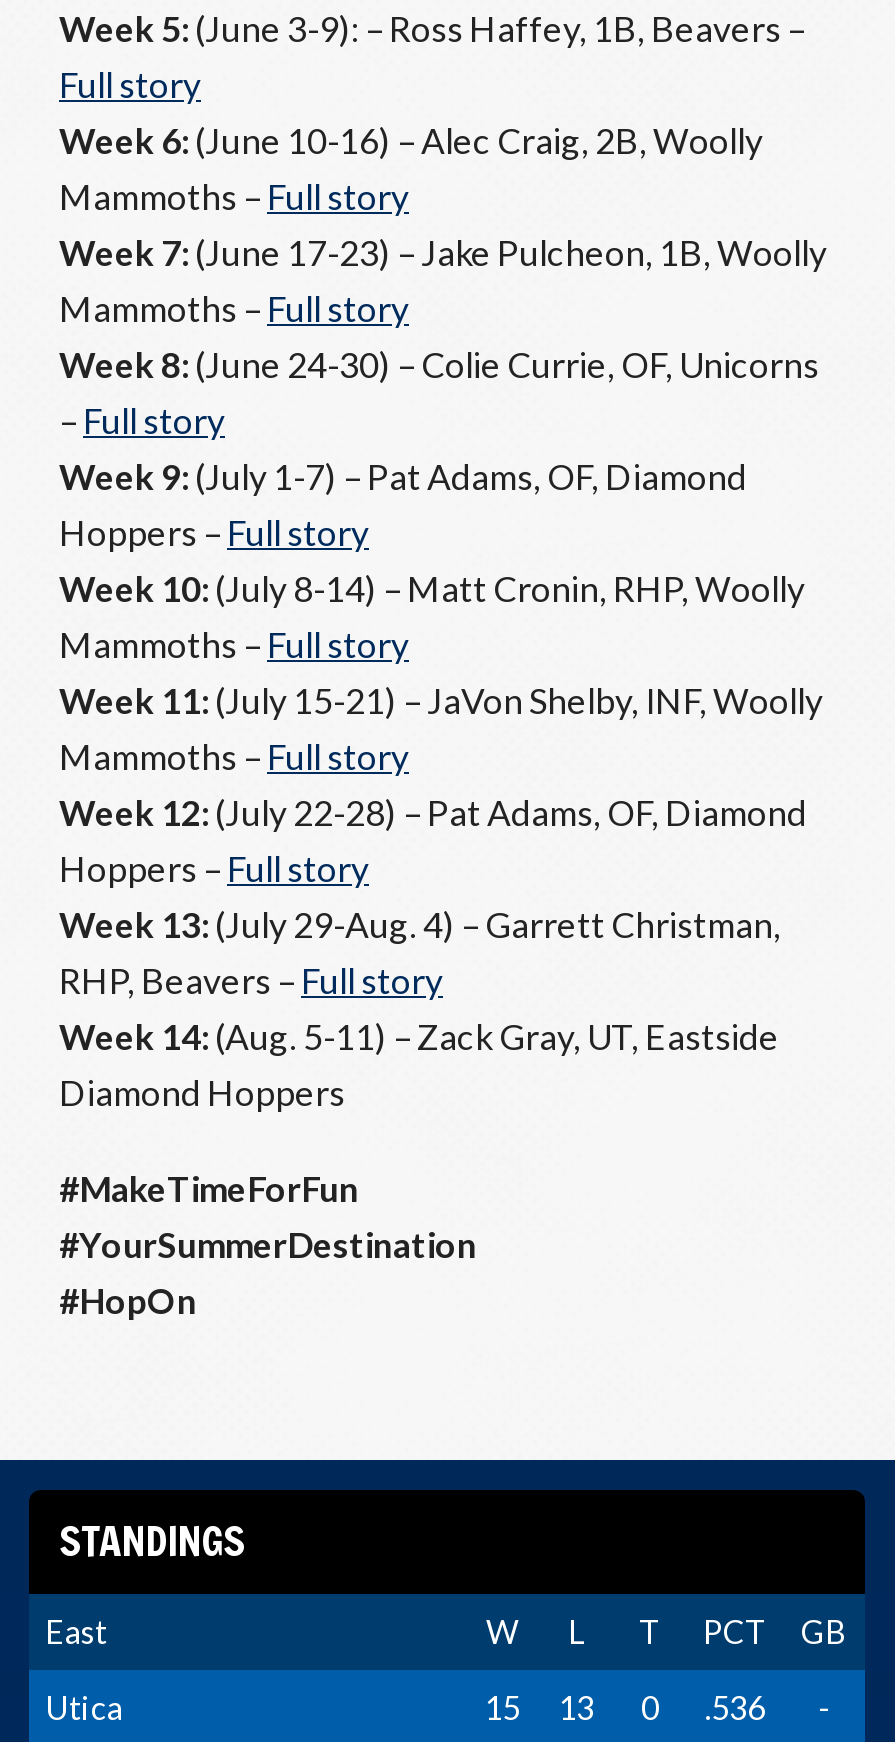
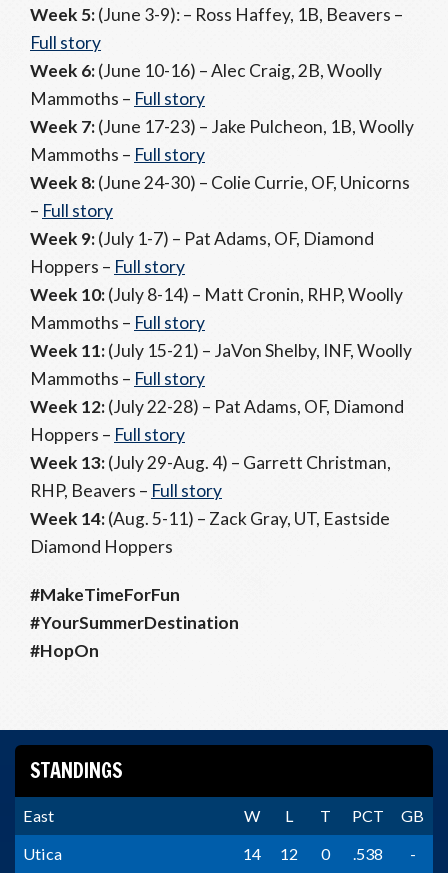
[484,1688,520,1726] 15 -> [242,844,260,863] 14
[558,1688,594,1726] 13 -> [279,844,297,863] 12
[705,1688,765,1726] .536 -> [353,844,383,863] .538

